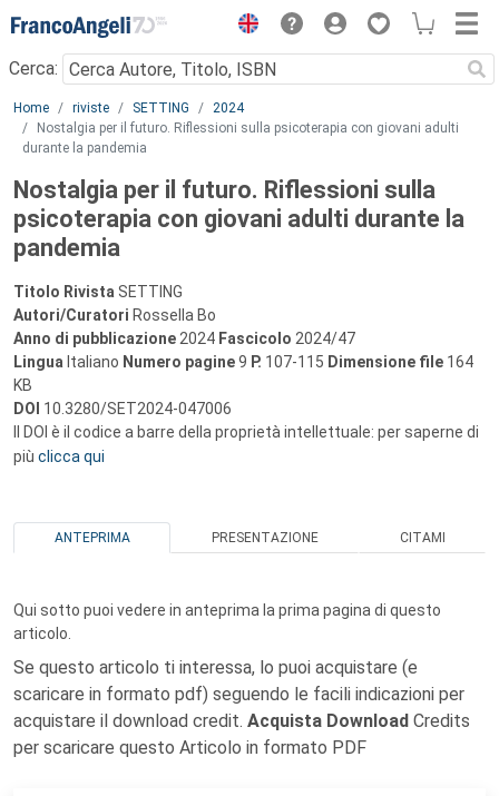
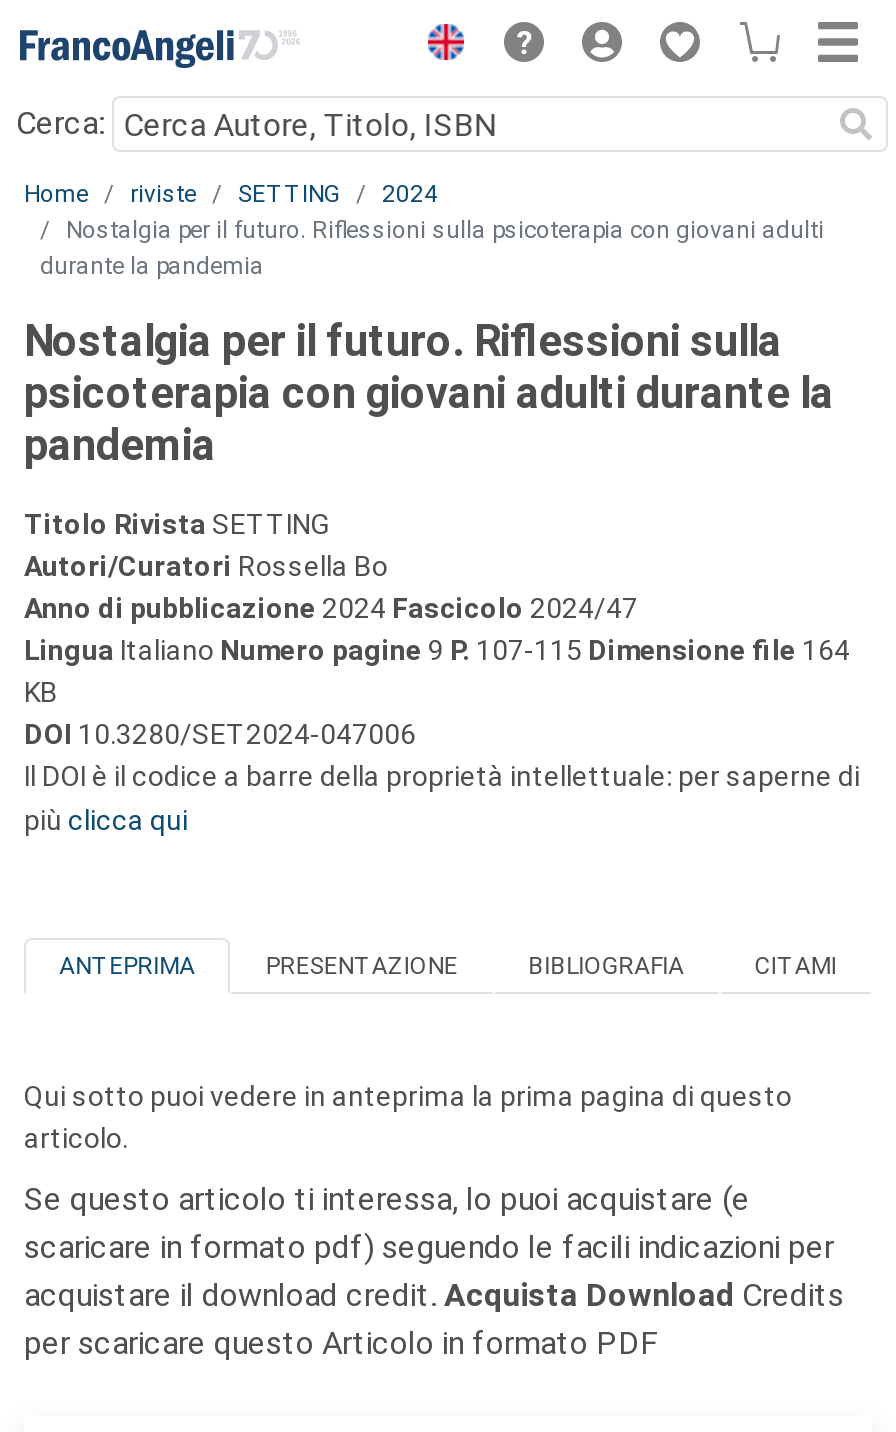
none -> [528,952,684,980] BIBLIOGRAFIA

